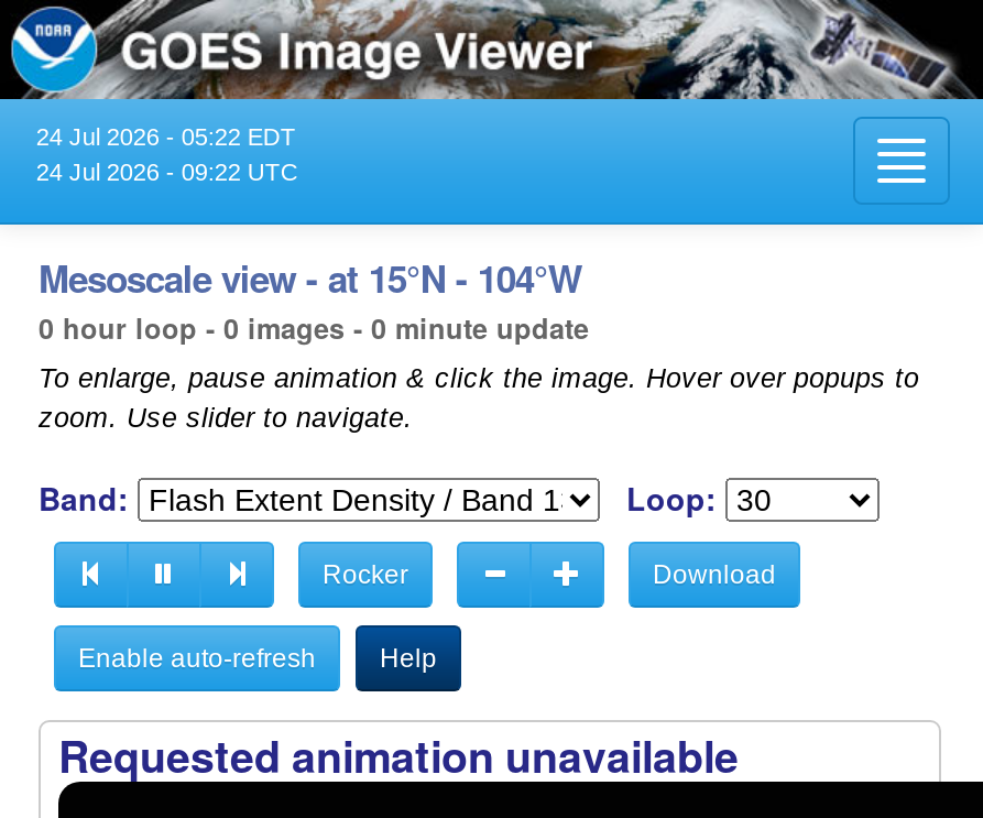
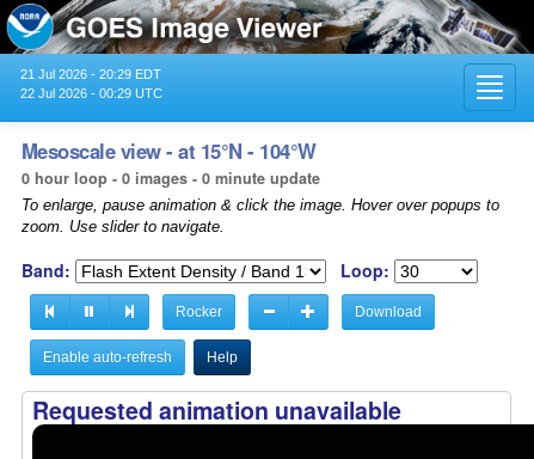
[36,123,296,149] 24 Jul 2026 - 05:22 EDT -> [20,67,161,81] 21 Jul 2026 - 20:29 EDT
[36,158,298,185] 24 Jul 2026 - 09:22 UTC -> [20,86,162,100] 22 Jul 2026 - 00:29 UTC

